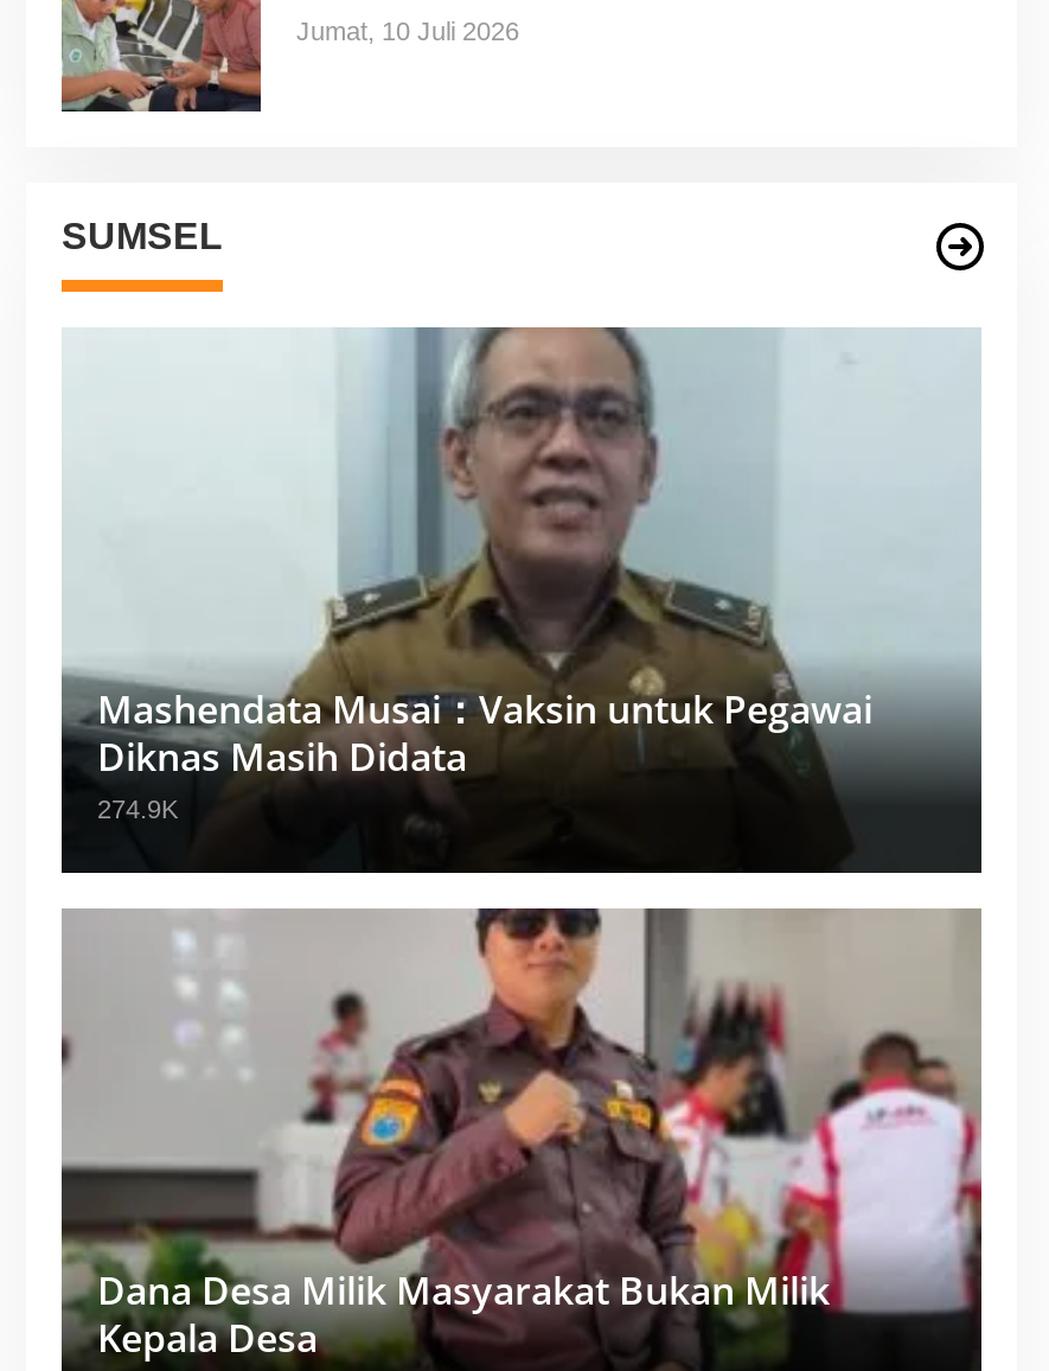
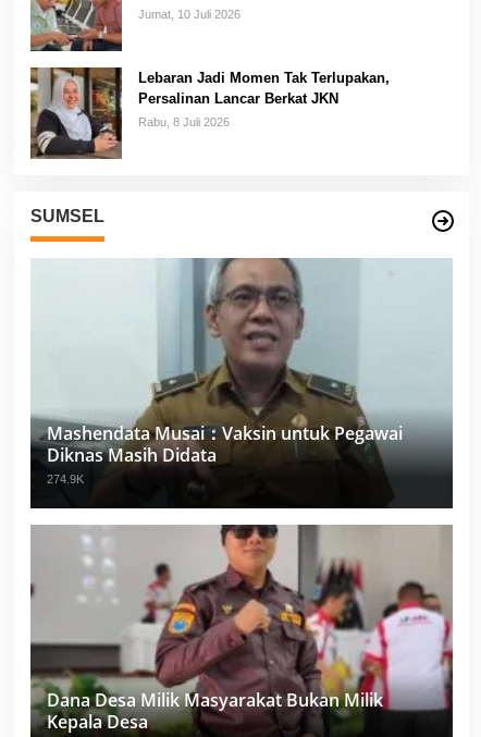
none -> [30,66,390,160] [image] | Lebaran Jadi Momen Tak Terlupakan, | Persalinan Lancar Berkat JKN | Rabu, 8 Juli 2026

